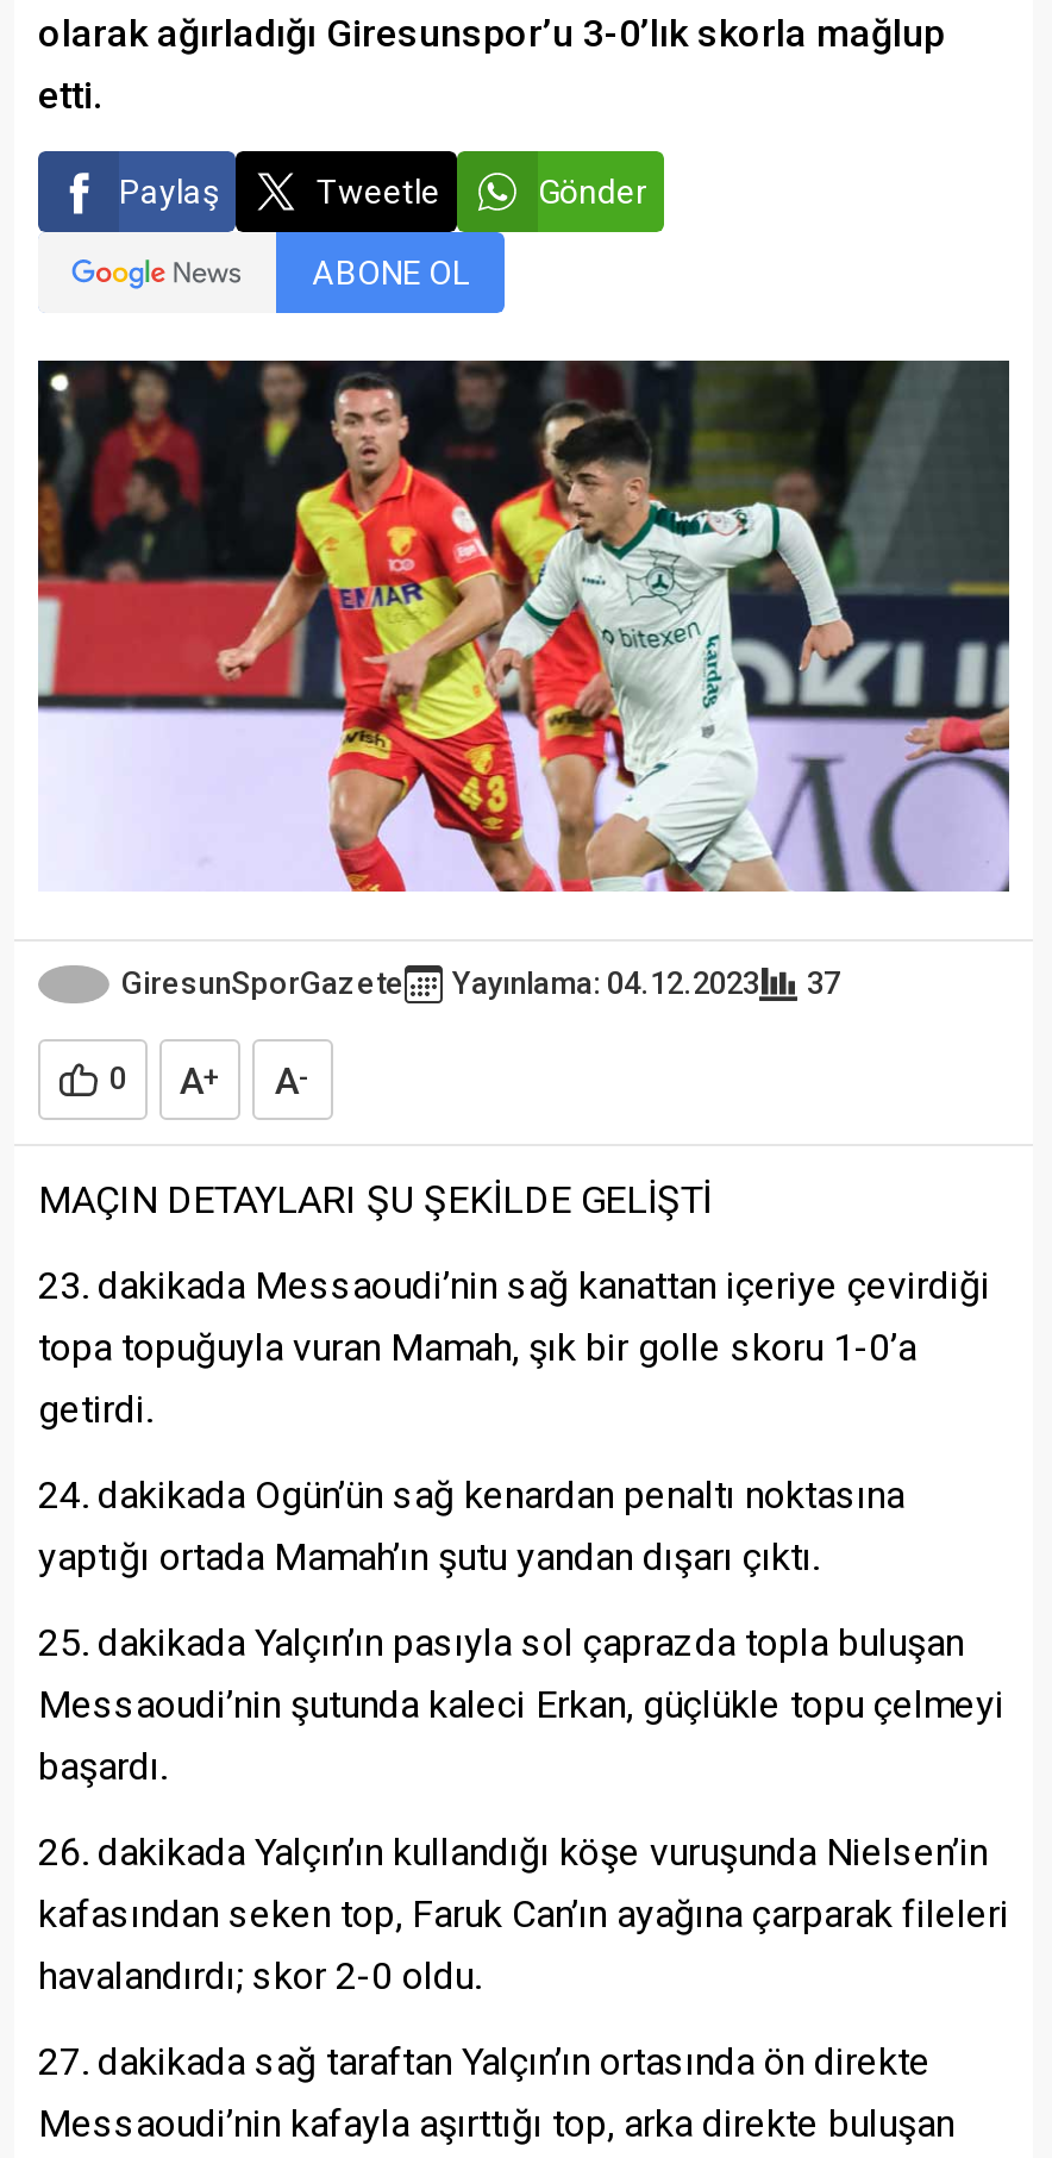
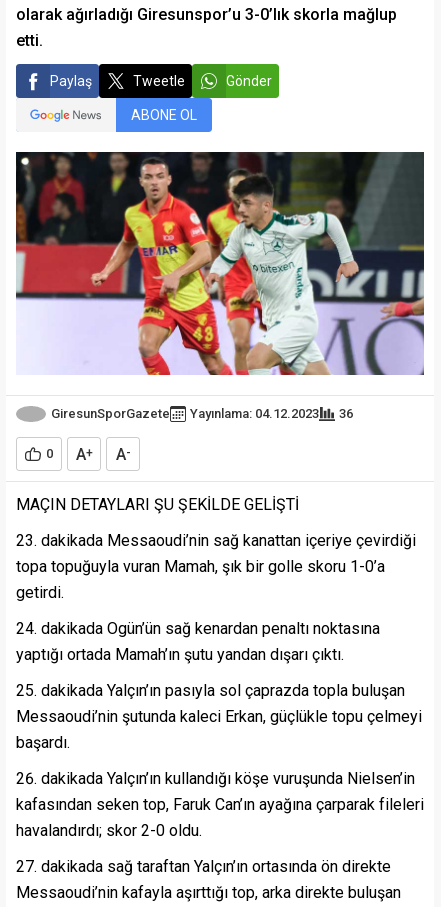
[121,965,840,1001] GiresunSporGazete Yayınlama: 04.12.2023 37 -> [51,406,353,421] GiresunSporGazete Yayınlama: 04.12.2023 36

